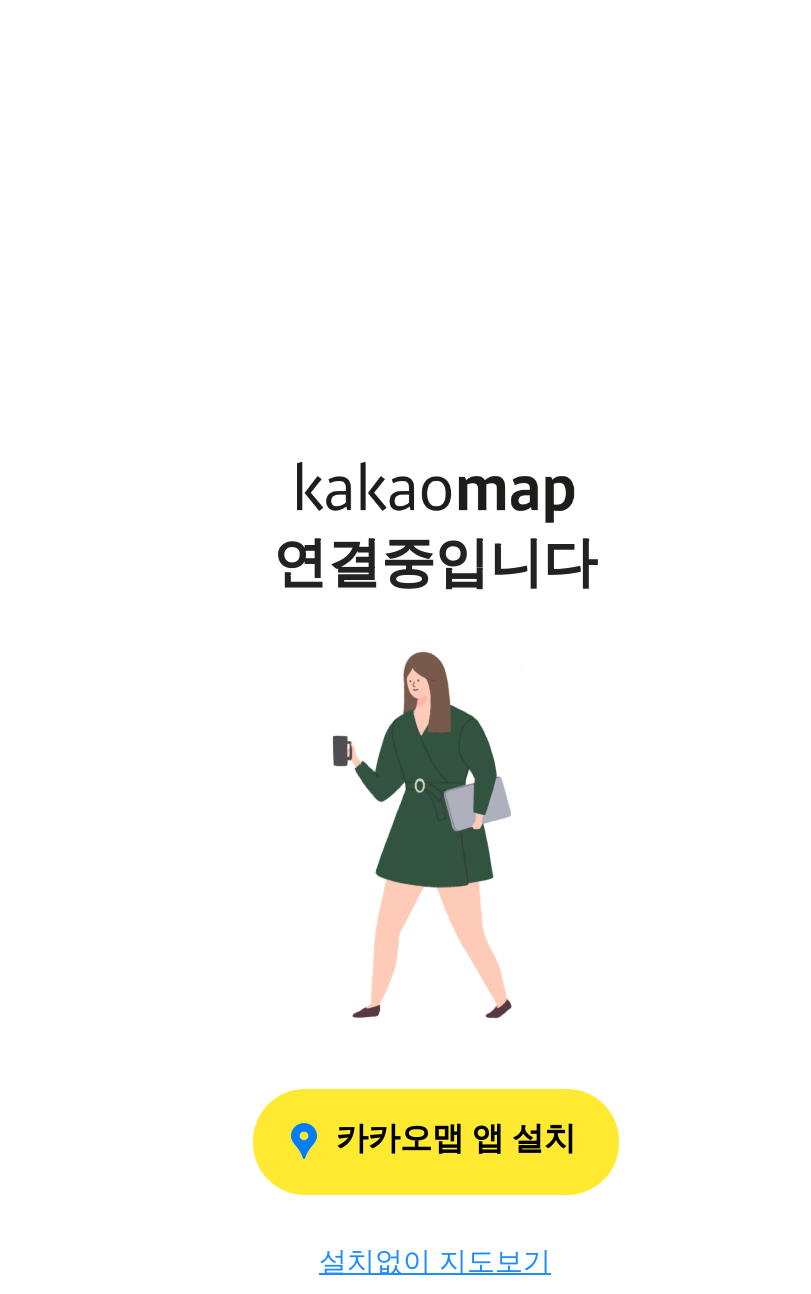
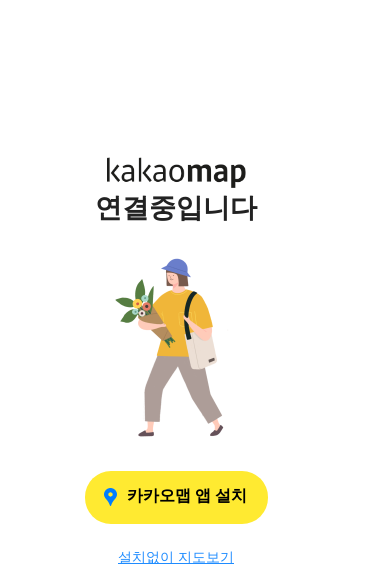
[315,649,529,1021] [image] -> [115,252,224,437] [image]

